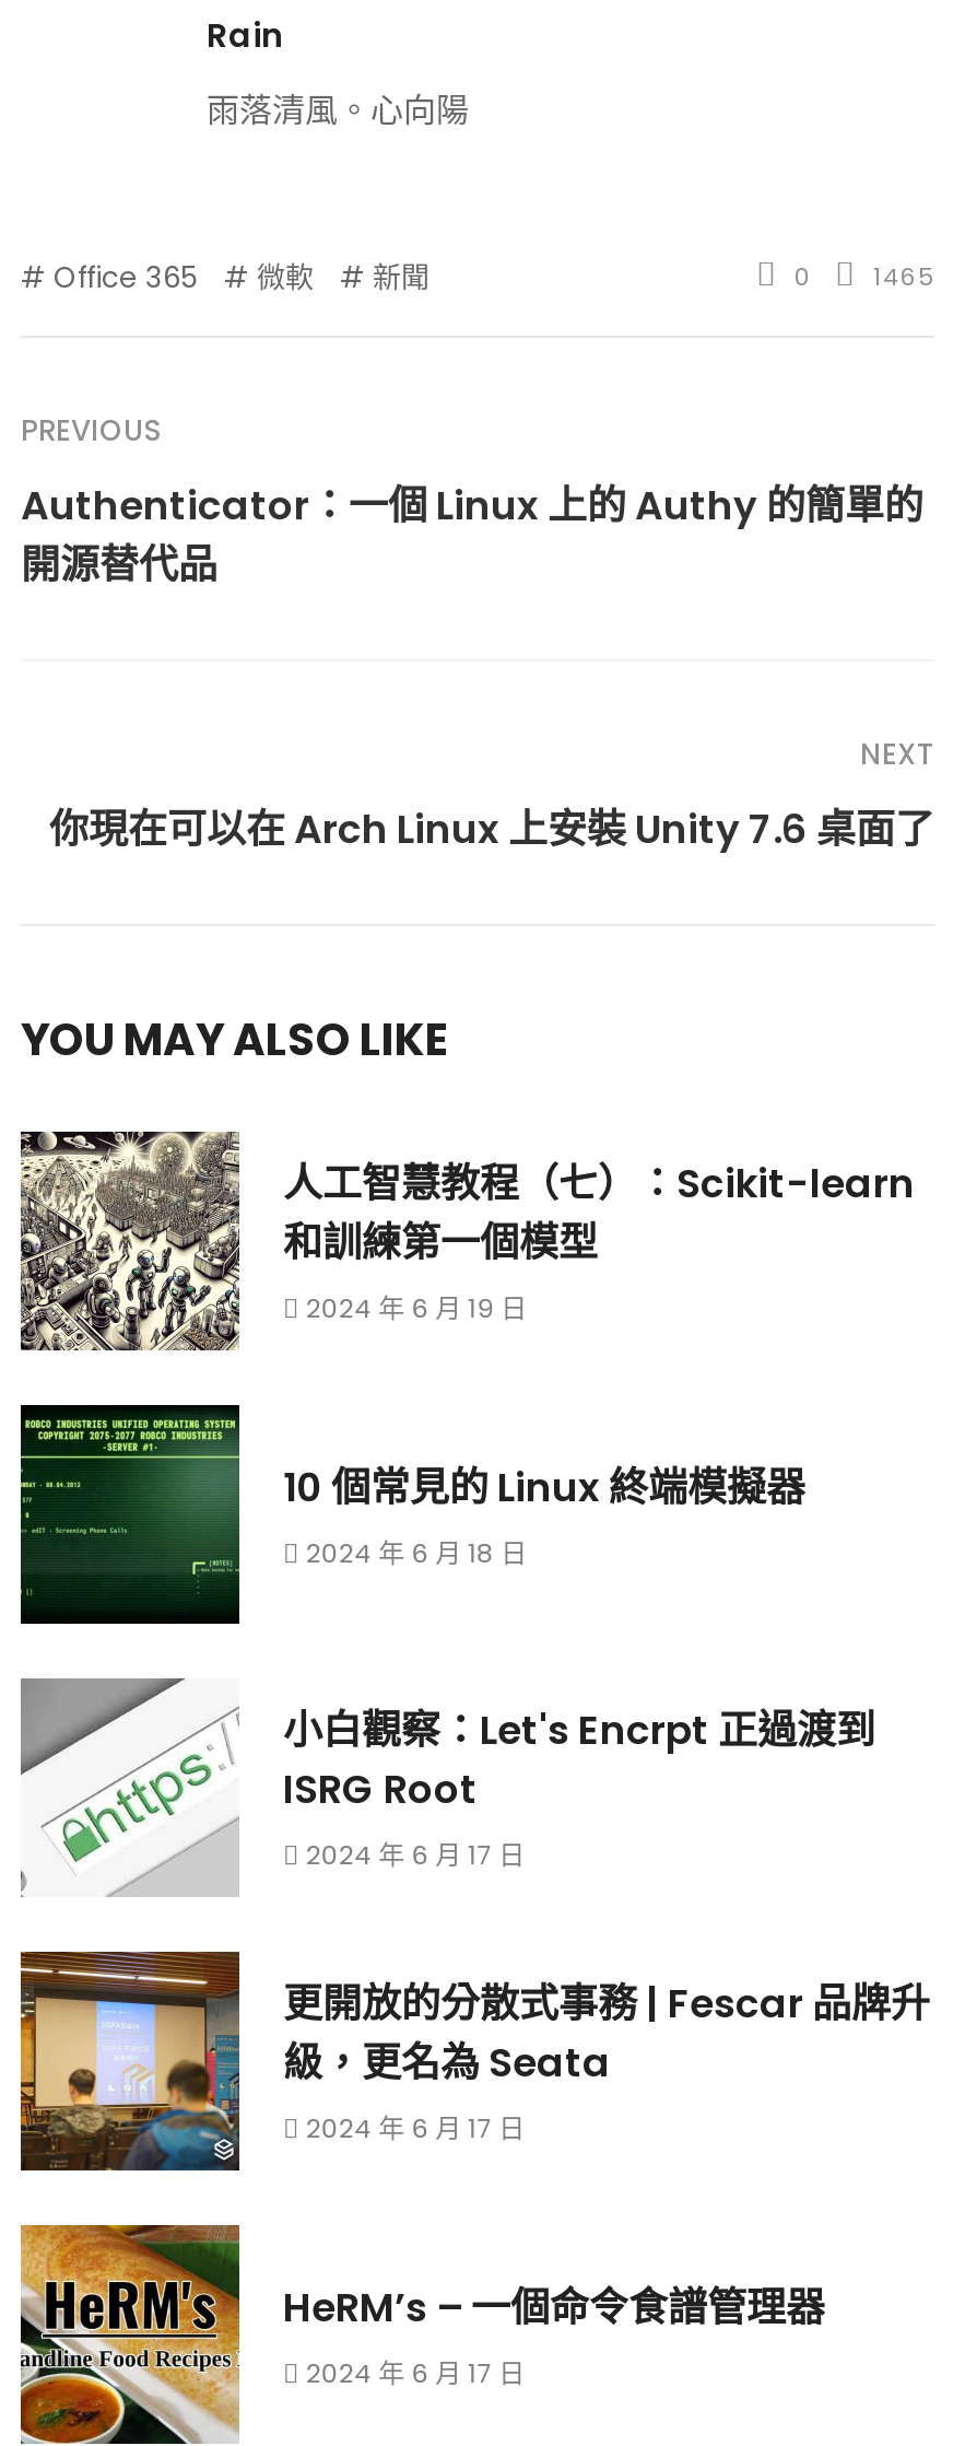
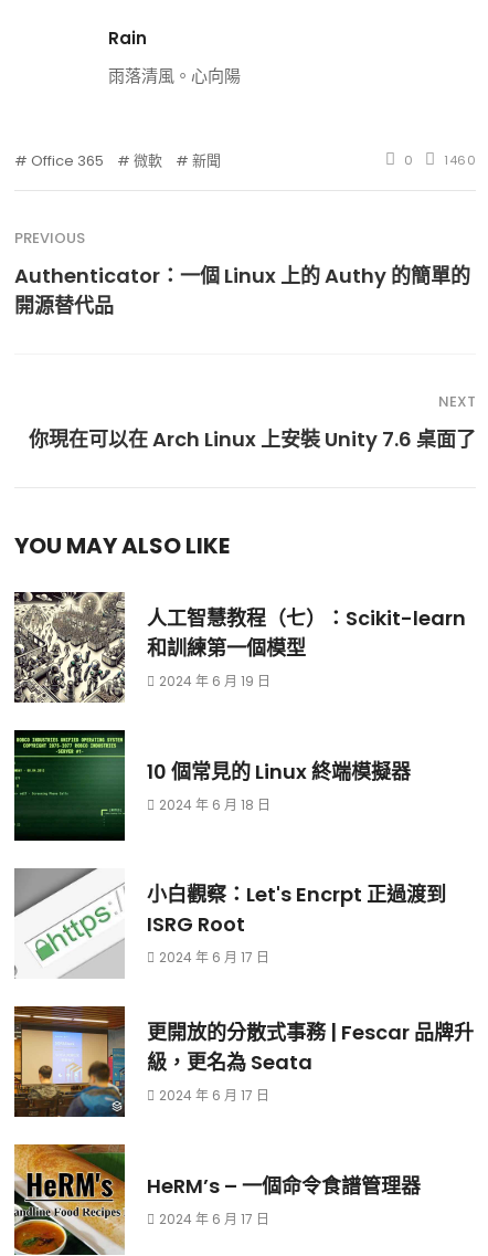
[795,259,934,294] 0 1465 -> [404,151,476,169] 0 1460

